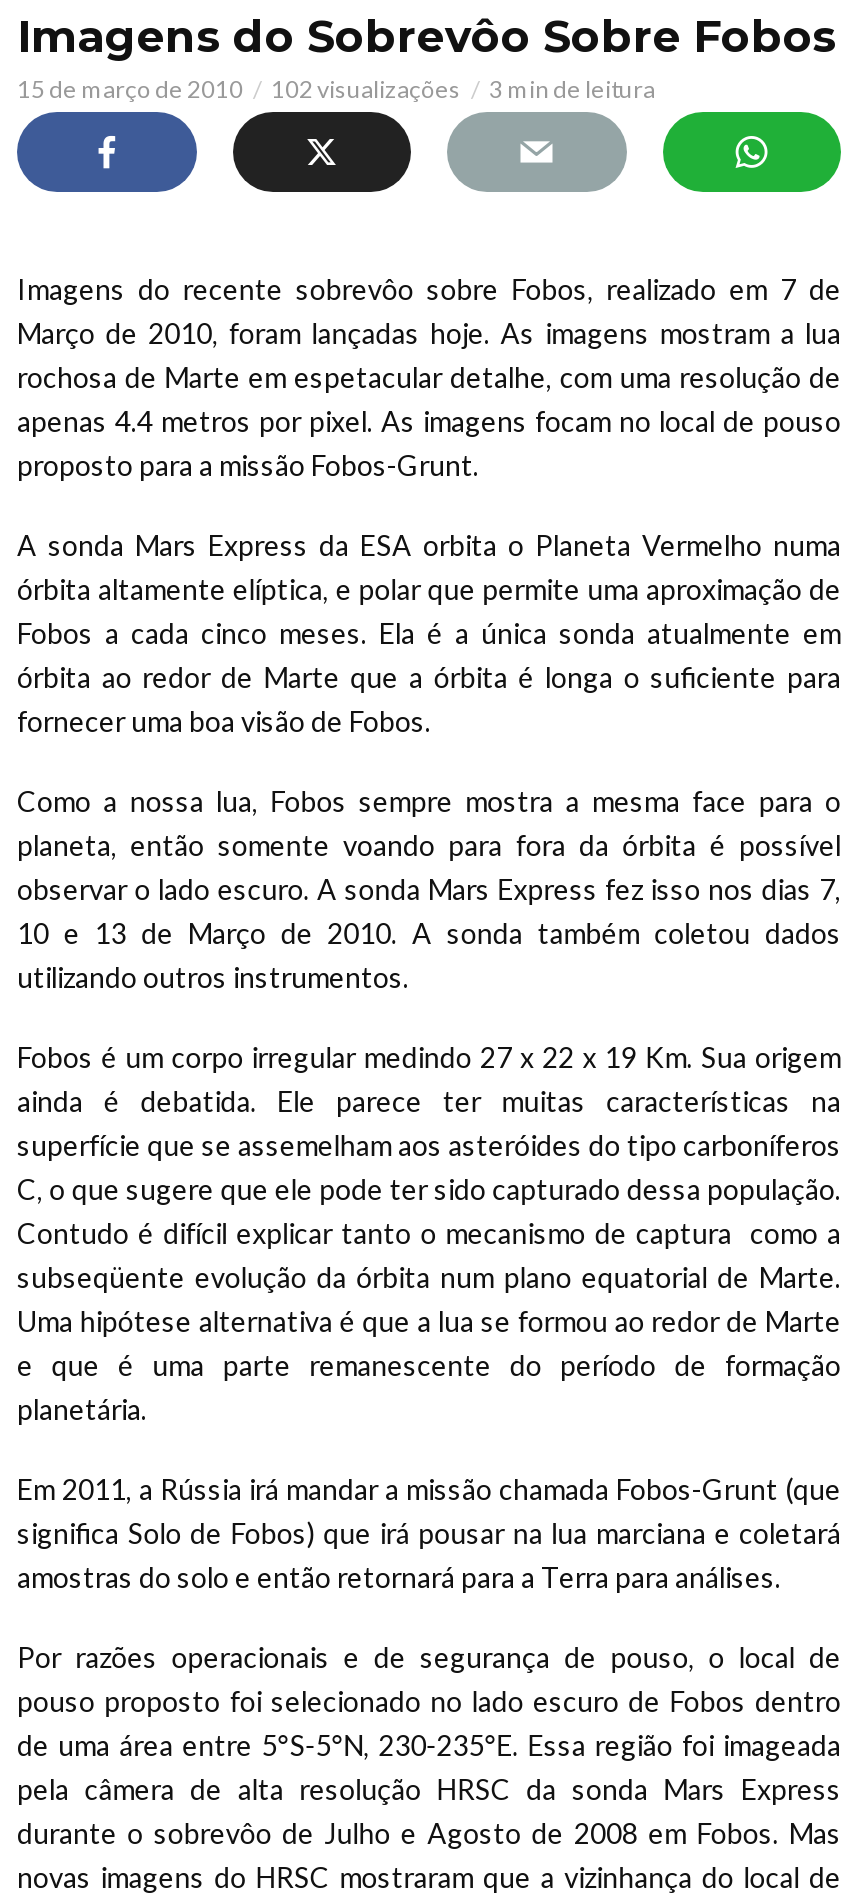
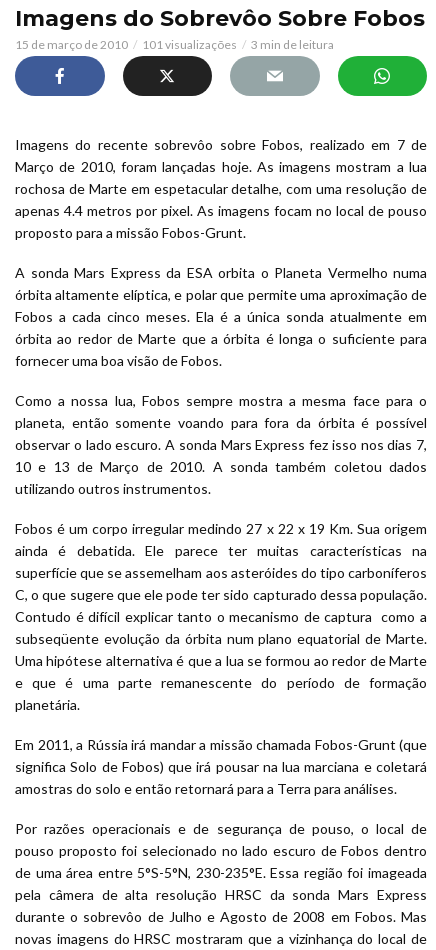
[271,74,461,104] 102 visualizações -> [142,37,237,52] 101 visualizações

